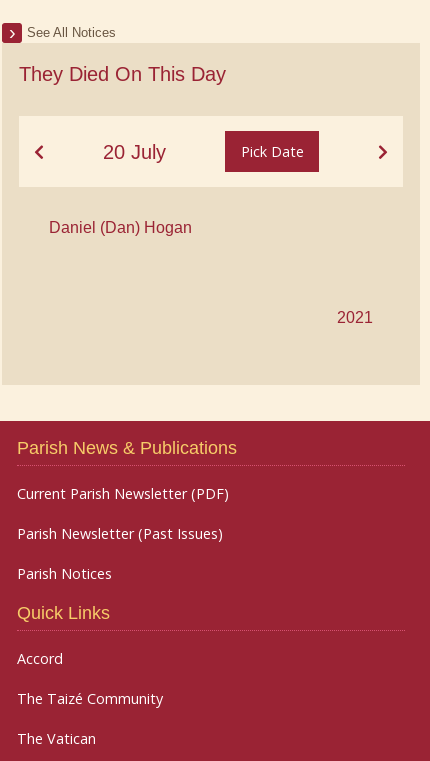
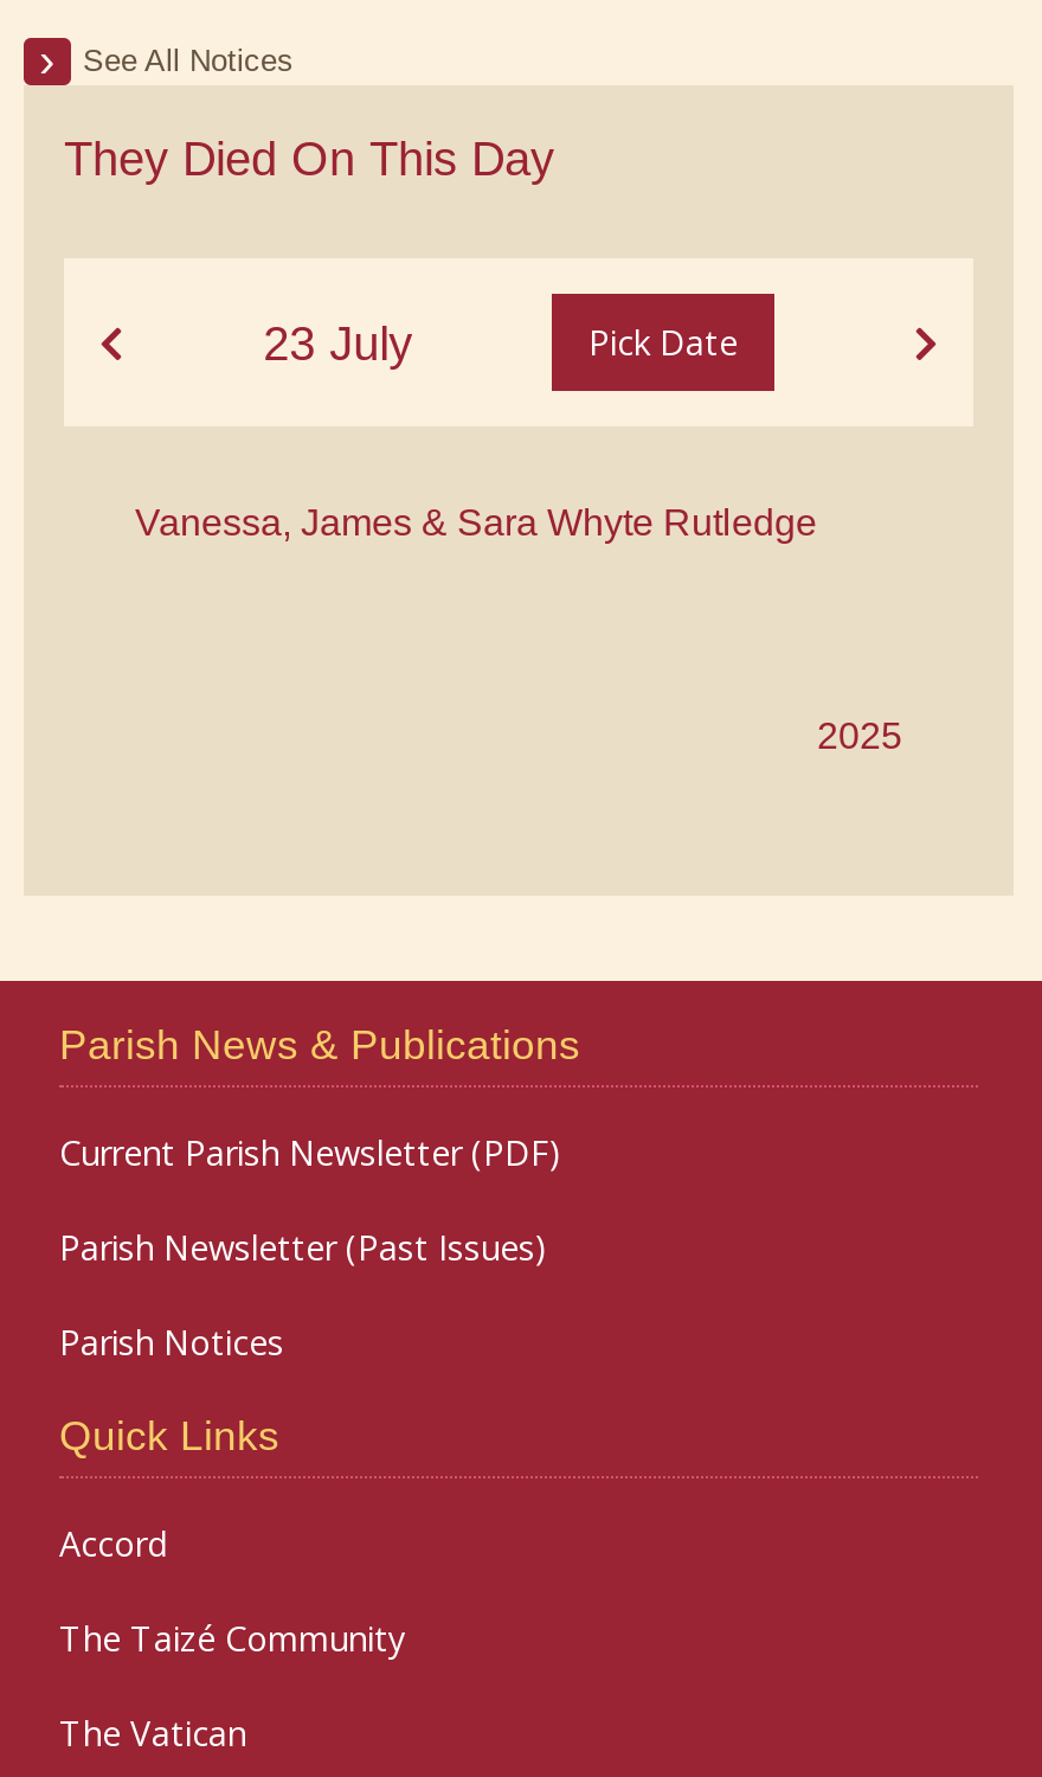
[103,140,166,162] 20 July -> [263,316,412,368] 23 July
[49,219,192,236] Daniel (Dan) Hogan -> [135,502,817,542] Vanessa, James & Sara Whyte Rutledge
[337,309,373,326] 2021 -> [817,715,902,755] 2025

